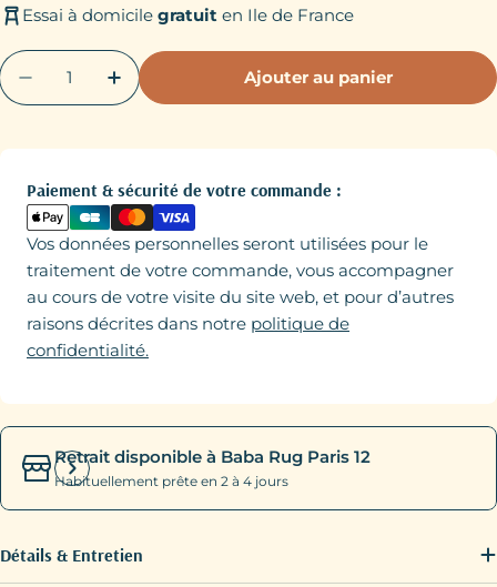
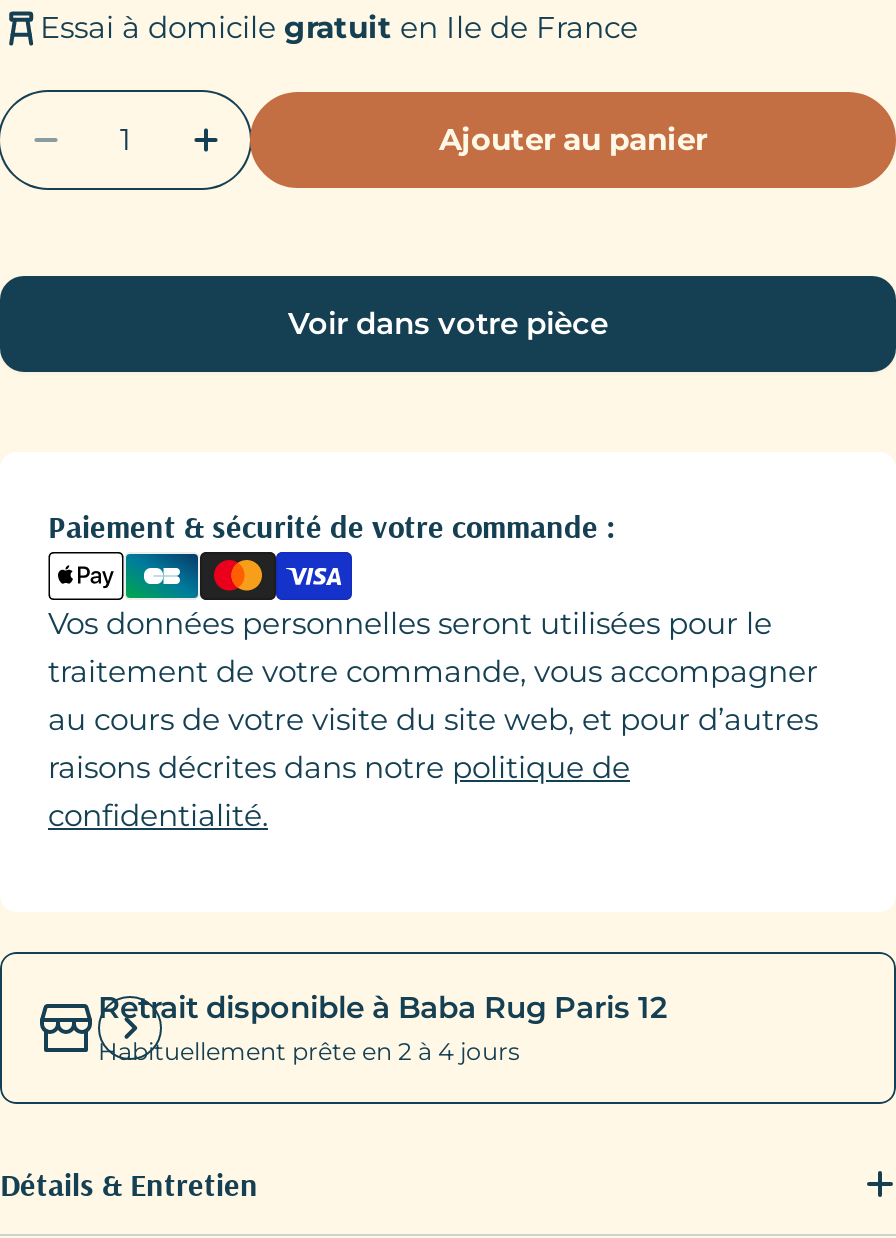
none -> [288,303,608,341] Voir dans votre pièce

